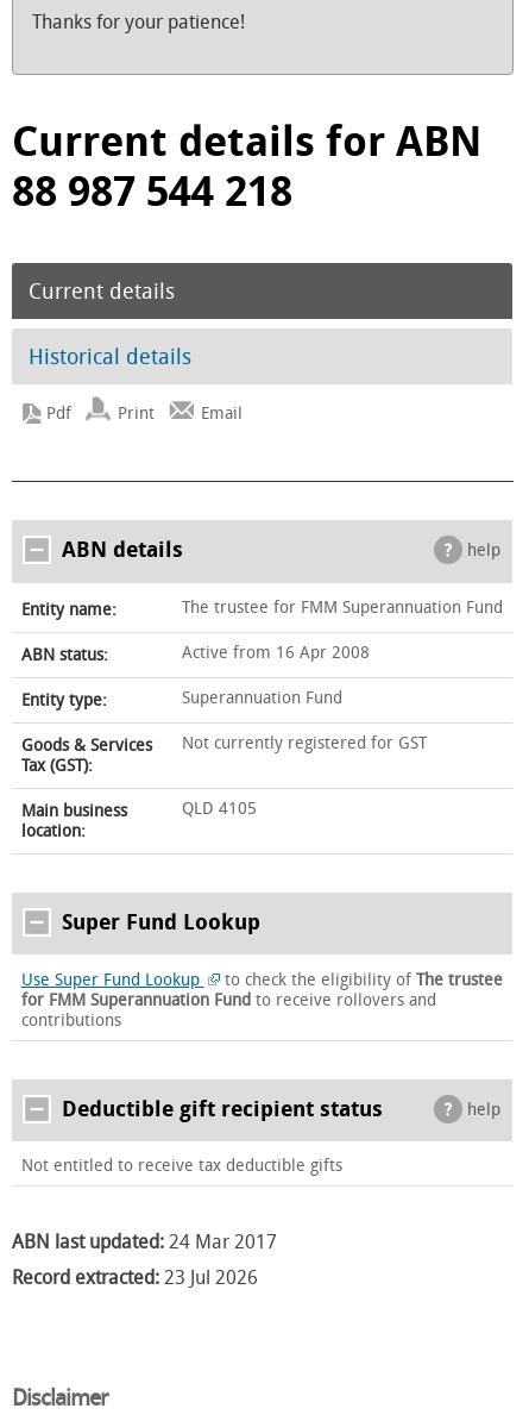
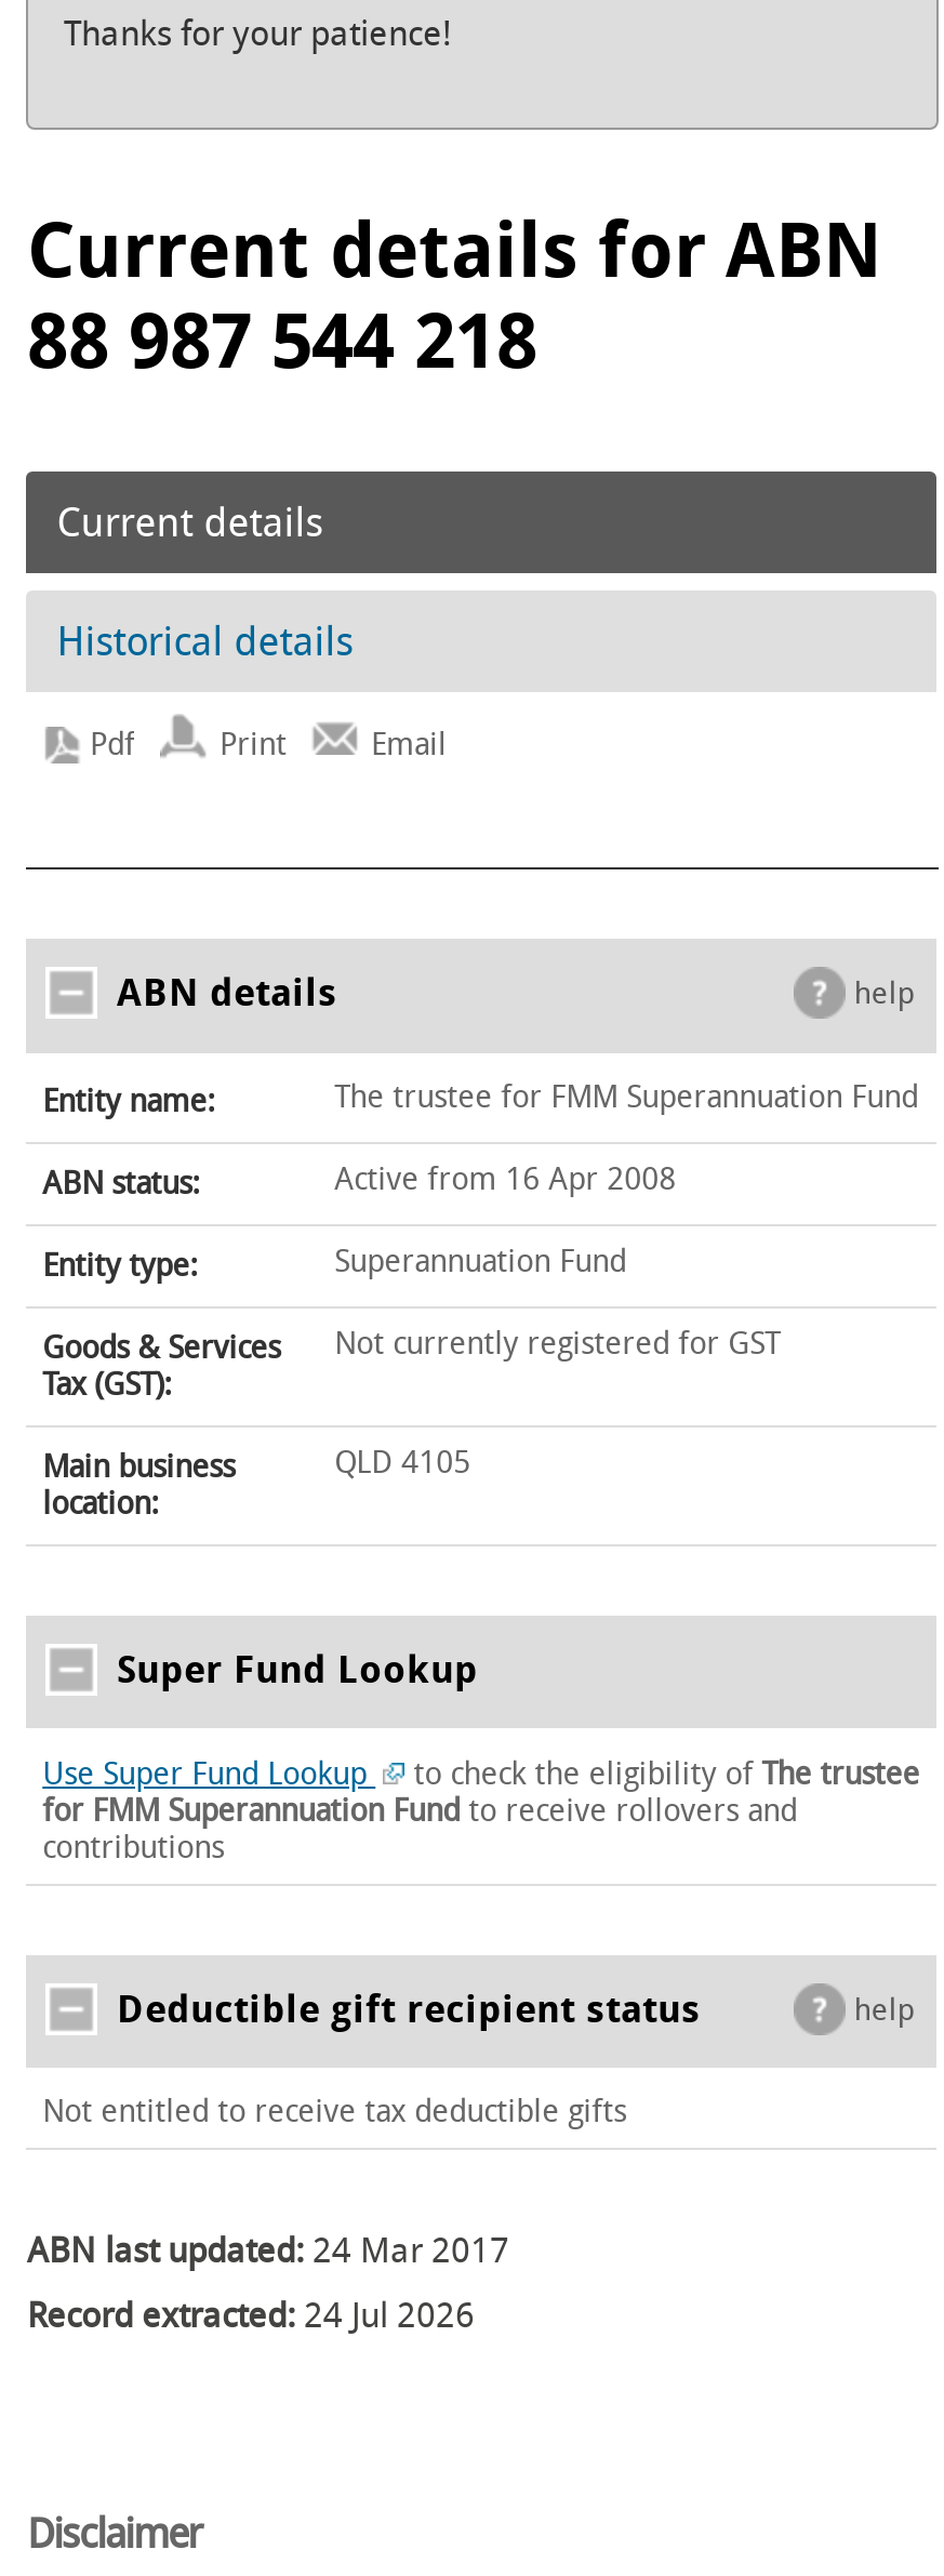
[12,1267,258,1289] Record extracted: 23 Jul 2026 -> [27,2296,474,2337] Record extracted: 24 Jul 2026

